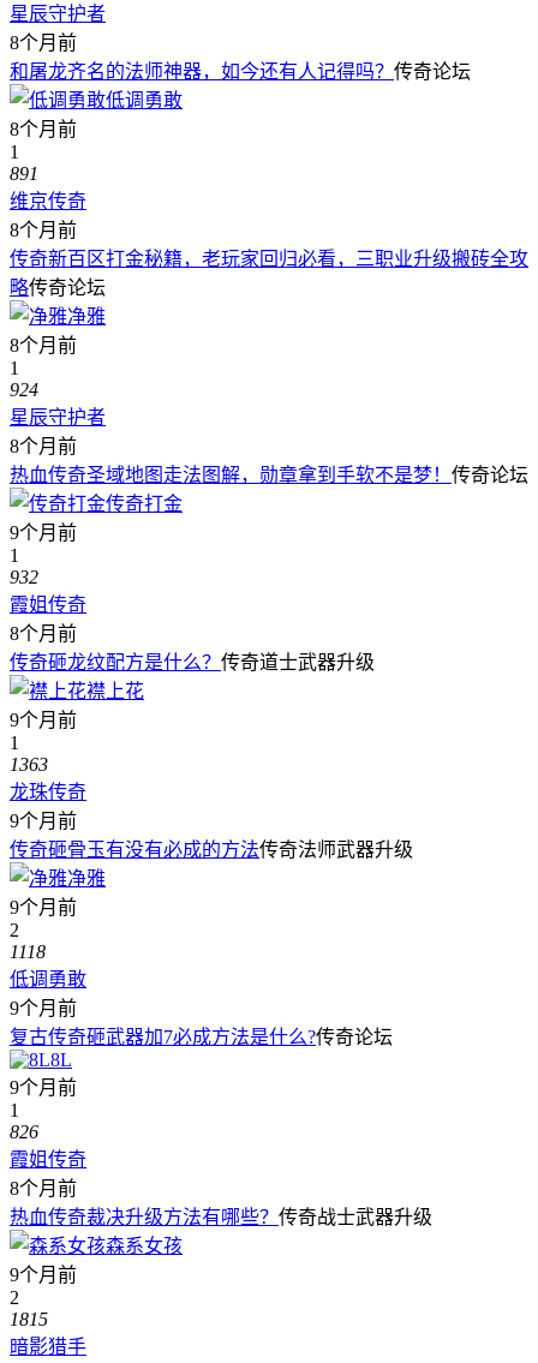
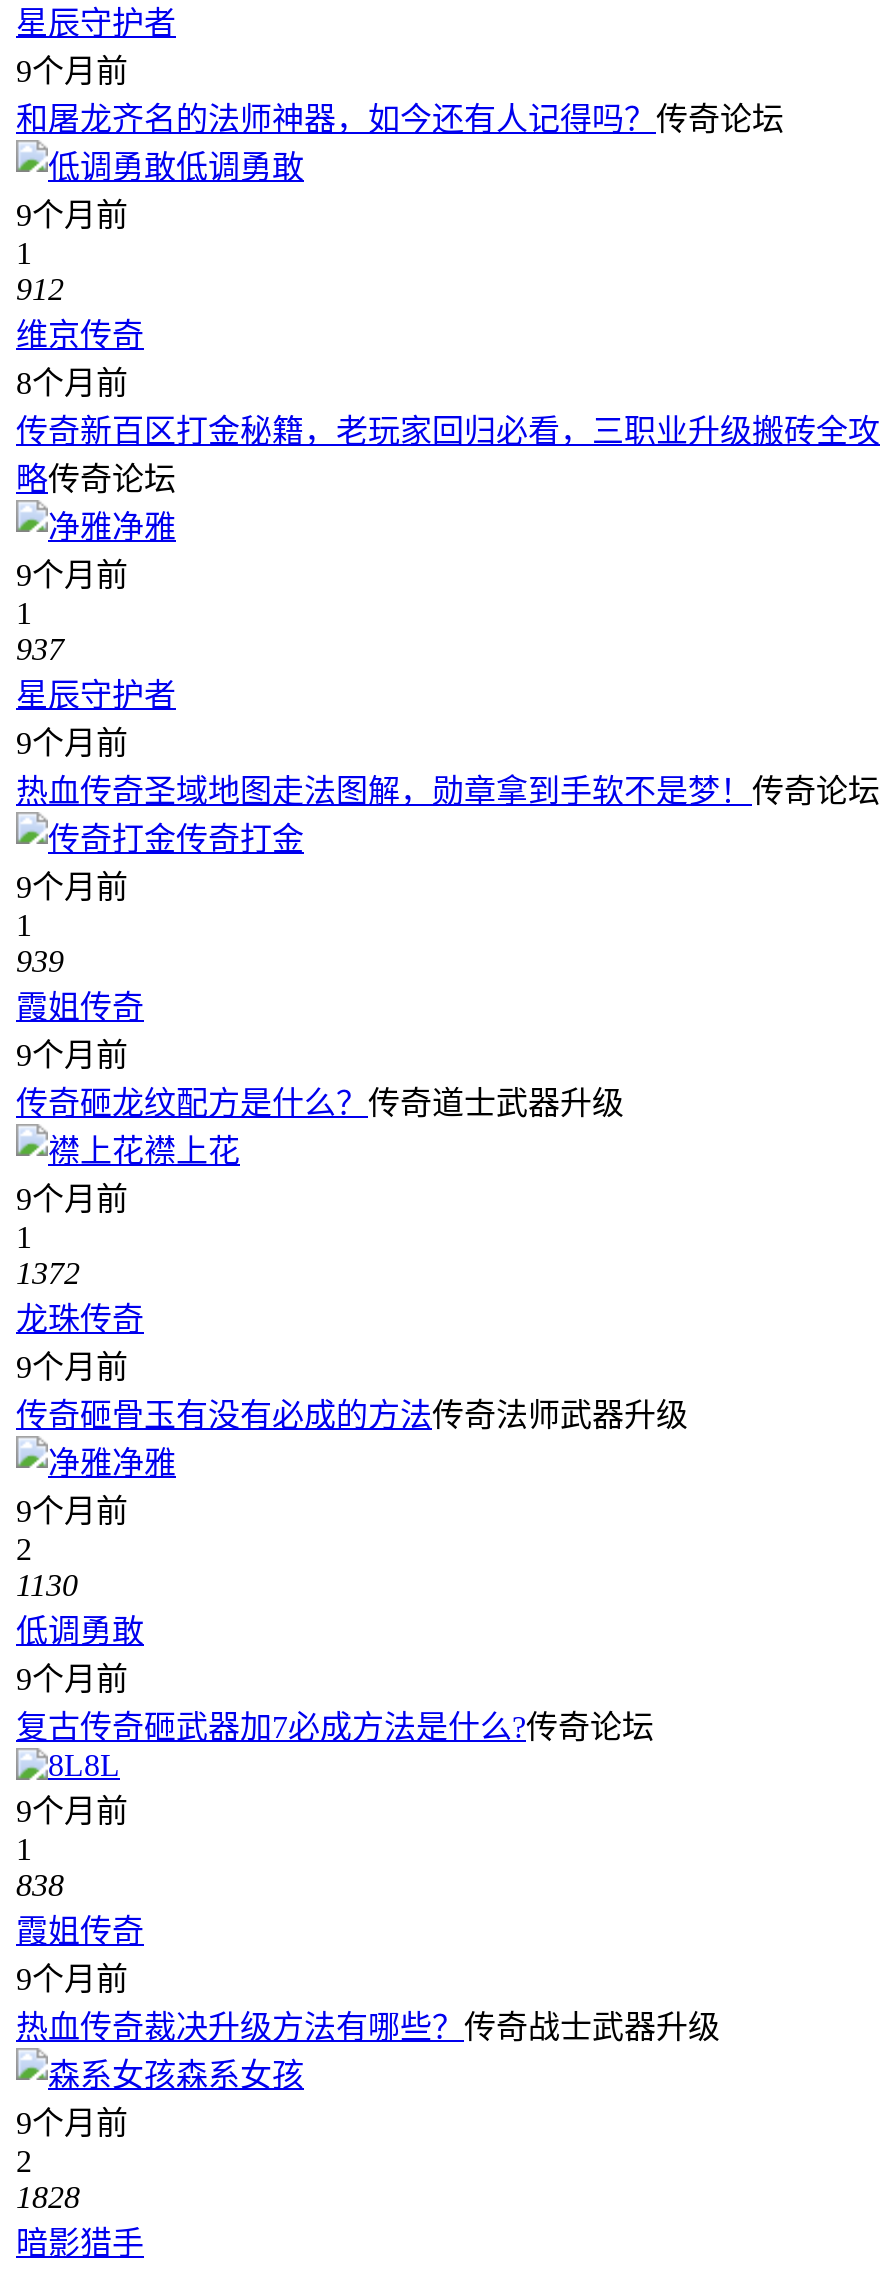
[10,32,77,53] 8个月前 -> [16,54,128,88] 9个月前
[10,119,77,139] 8个月前 -> [16,198,128,232] 9个月前
[10,163,38,184] 891 -> [16,272,64,306] 912
[10,335,77,355] 8个月前 -> [16,558,128,592] 9个月前
[10,379,38,400] 924 -> [16,632,64,666] 937
[10,436,77,456] 8个月前 -> [16,726,128,760] 9个月前
[10,567,38,587] 932 -> [16,944,64,978] 939
[10,623,77,644] 8个月前 -> [16,1038,128,1072] 9个月前
[10,754,48,774] 1363 -> [16,1256,80,1290] 1372
[10,941,46,962] 1118 -> [16,1568,78,1602] 1130
[10,1122,38,1142] 826 -> [16,1868,64,1902] 838
[10,1178,77,1198] 8个月前 -> [16,1962,128,1996] 9个月前
[10,1309,48,1329] 1815 -> [16,2180,80,2214] 1828

